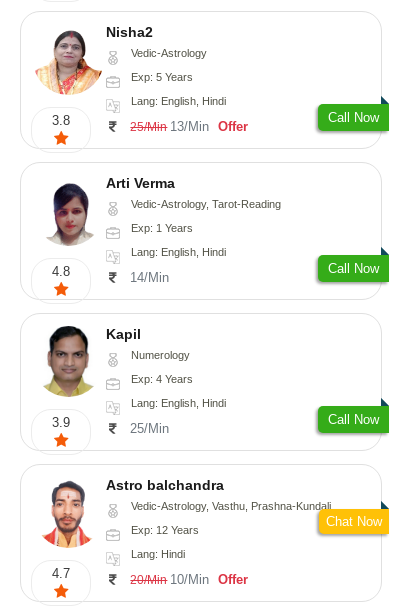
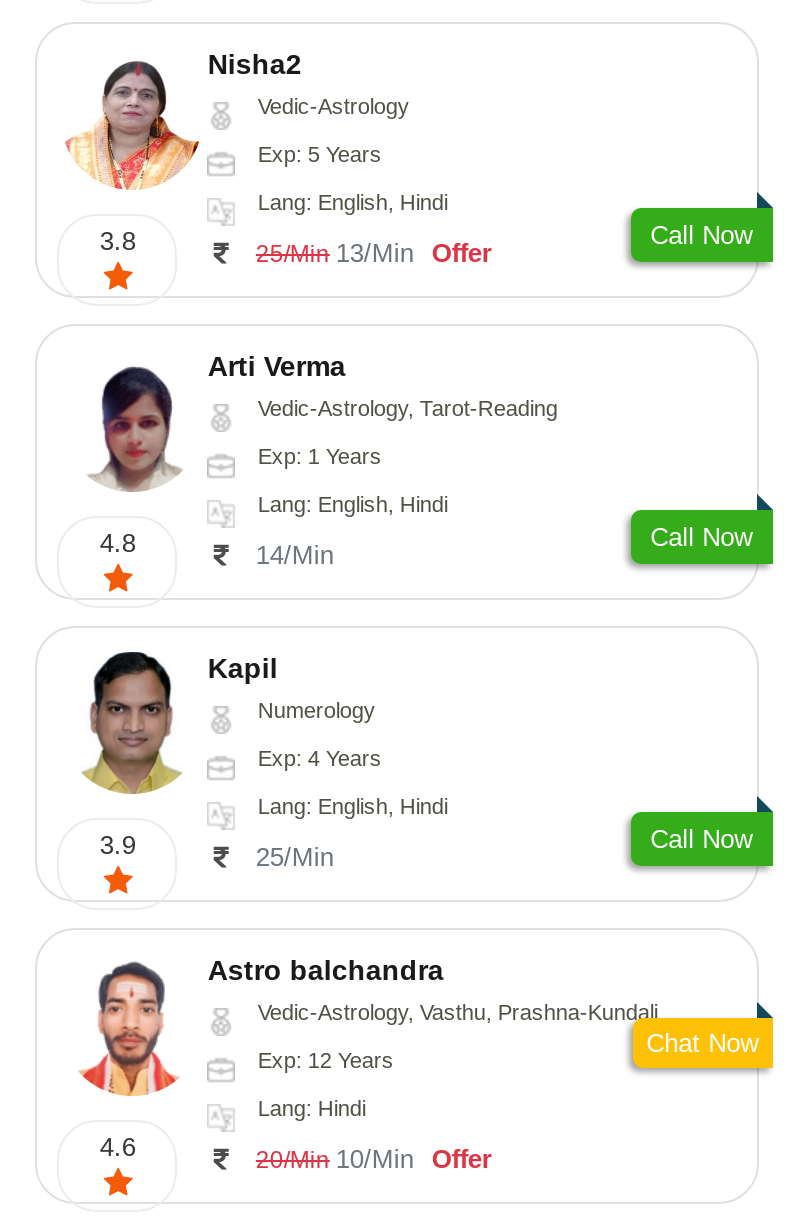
[52,566,70,581] 4.7 -> [100,1132,136,1162] 4.6

